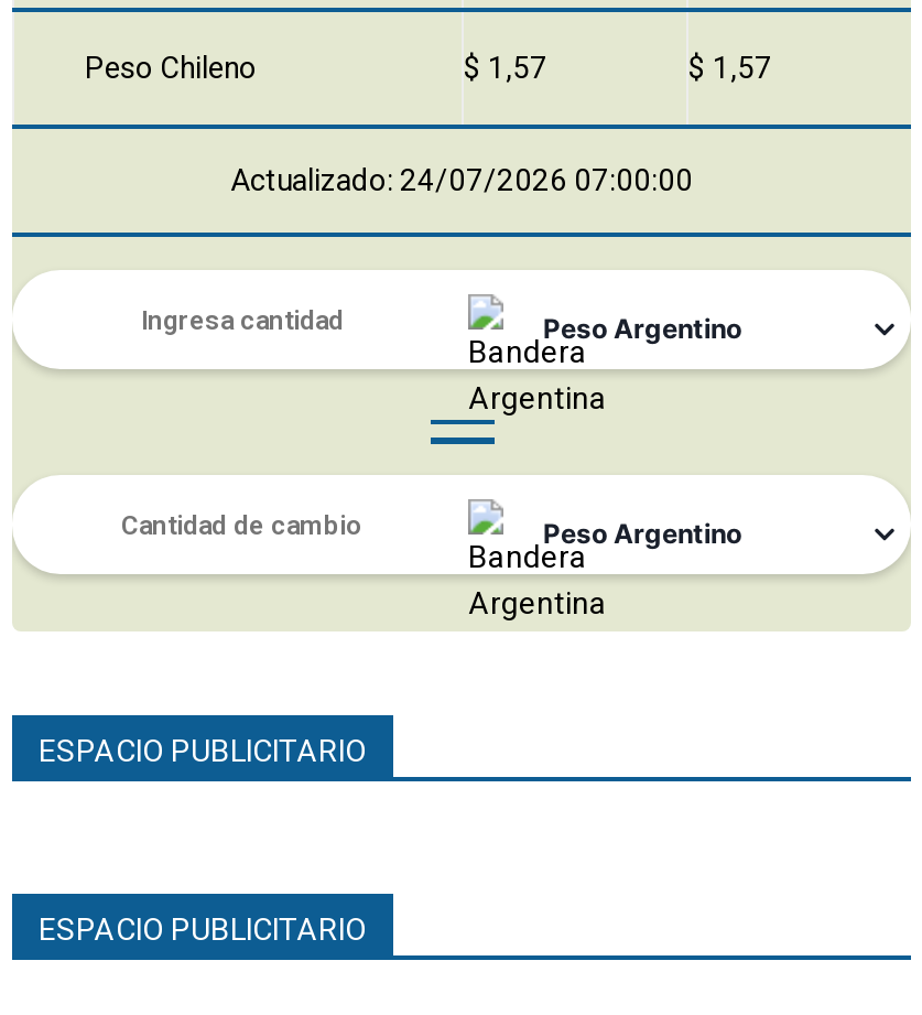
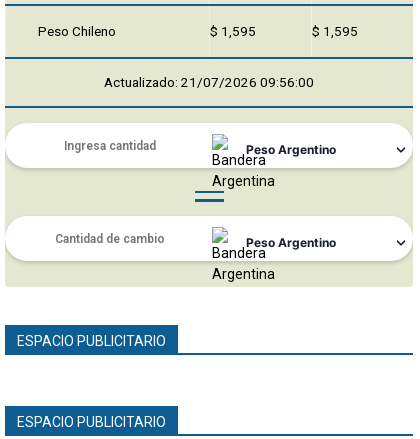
[464,50,547,85] $ 1,57 -> [210,23,256,39] $ 1,595
[688,50,772,85] $ 1,57 -> [312,23,358,39] $ 1,595
[230,162,693,197] Actualizado: 24/07/2026 07:00:00 -> [104,74,314,90] Actualizado: 21/07/2026 09:56:00

